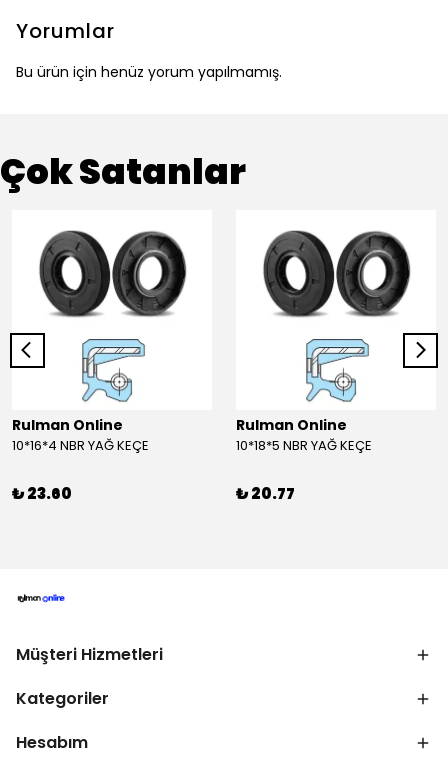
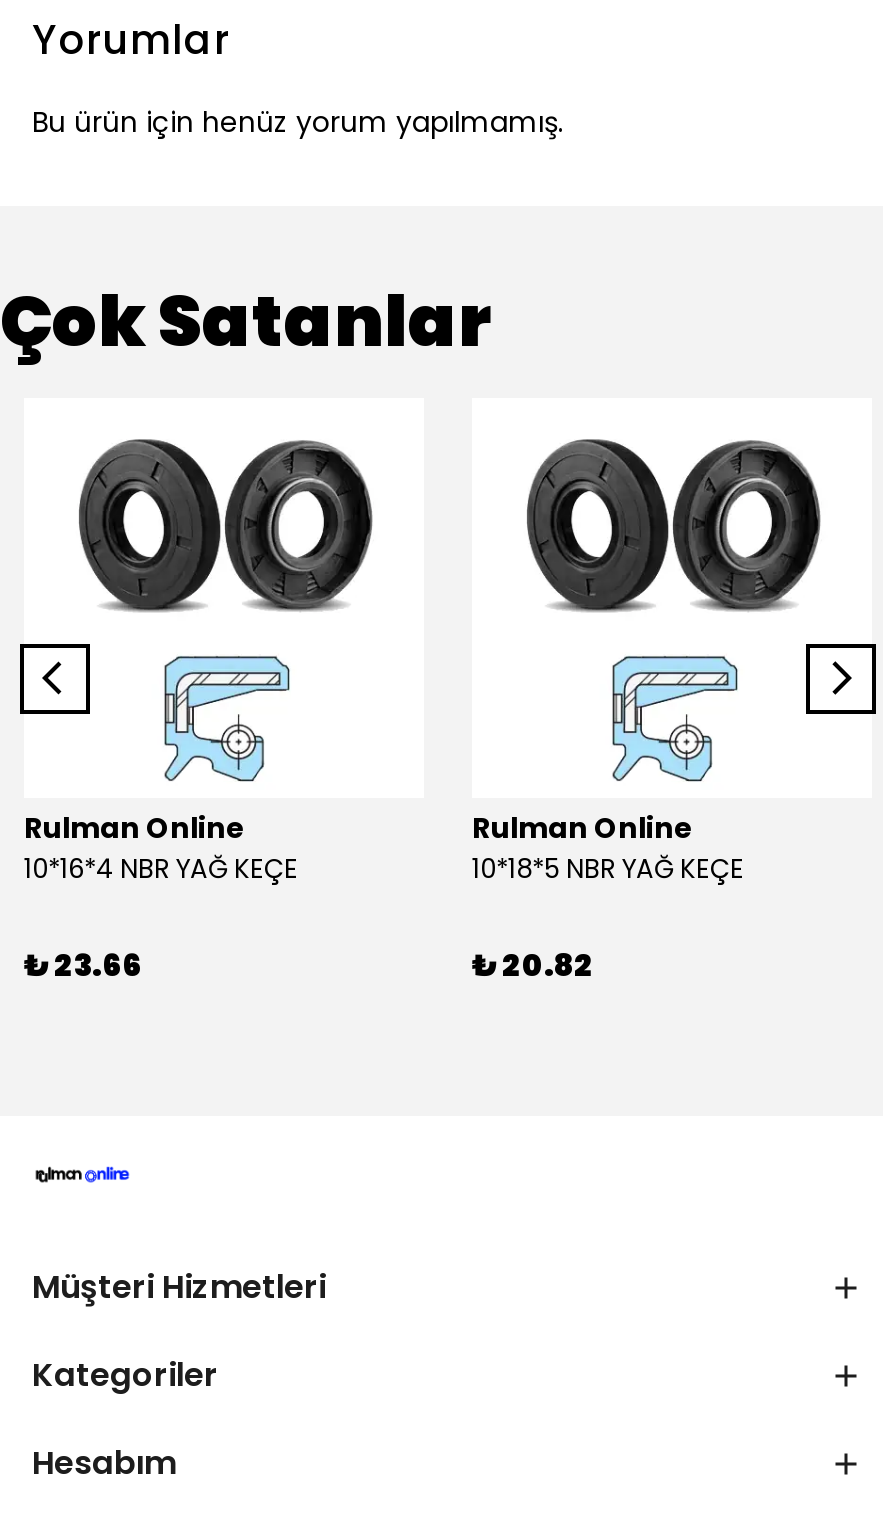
[12,483,72,504] ₺ 23.60 -> [24,944,142,986] ₺ 23.66
[236,483,295,504] ₺ 20.77 -> [472,944,594,986] ₺ 20.82

